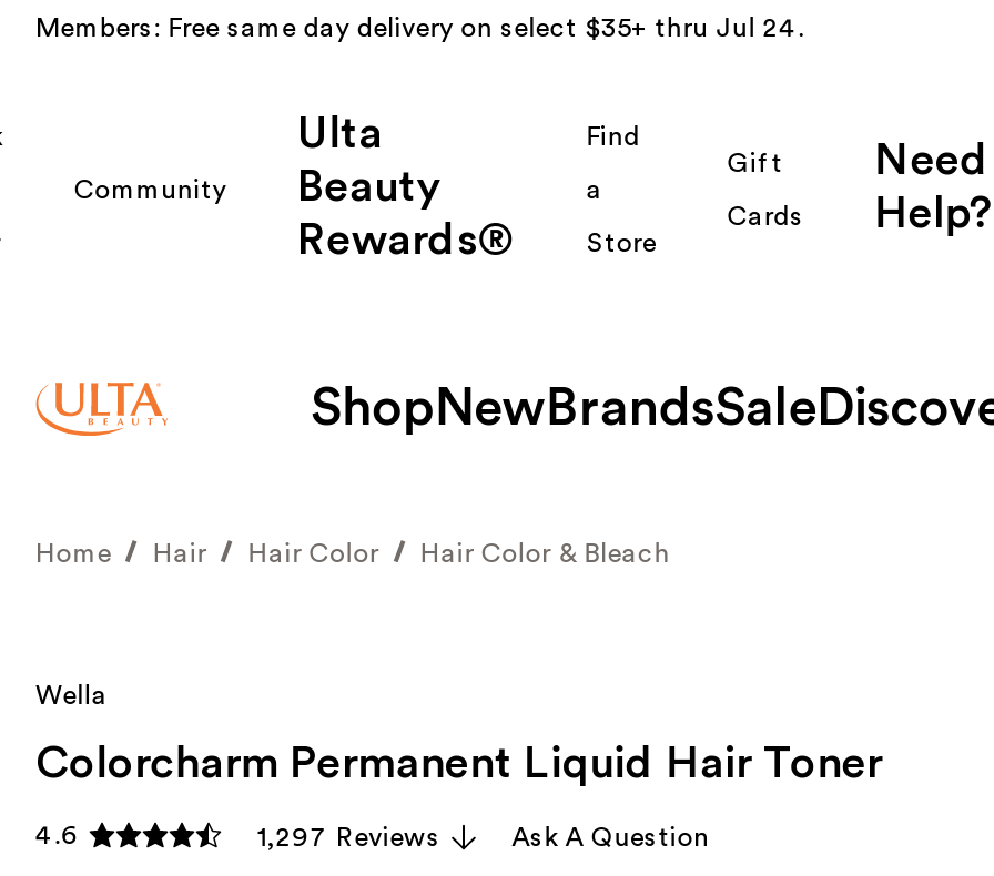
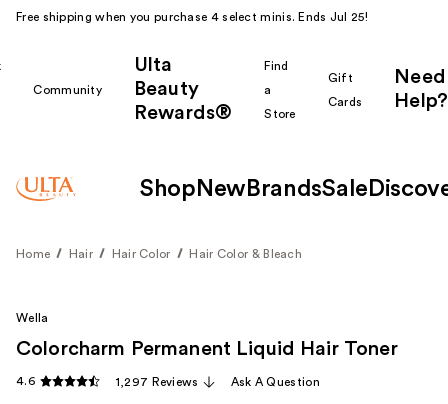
[35,14,805,41] Members: Free same day delivery on select $35+ thru Jul 24. -> [16,11,368,23] Free shipping when you purchase 4 select minis. Ends Jul 25!

